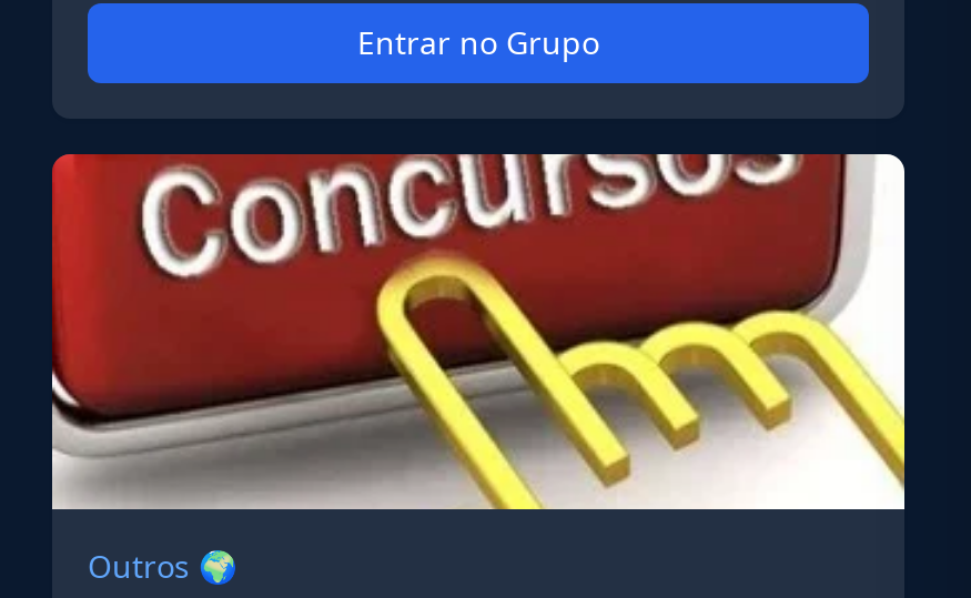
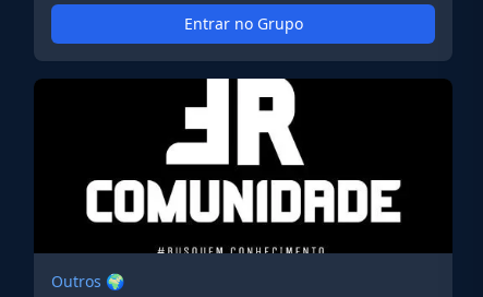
[50,152,907,511] [image] -> [34,78,452,254] [image]

